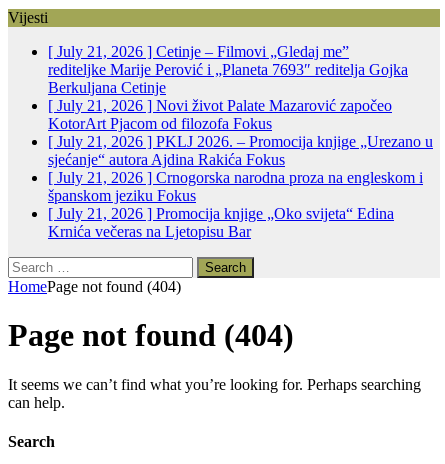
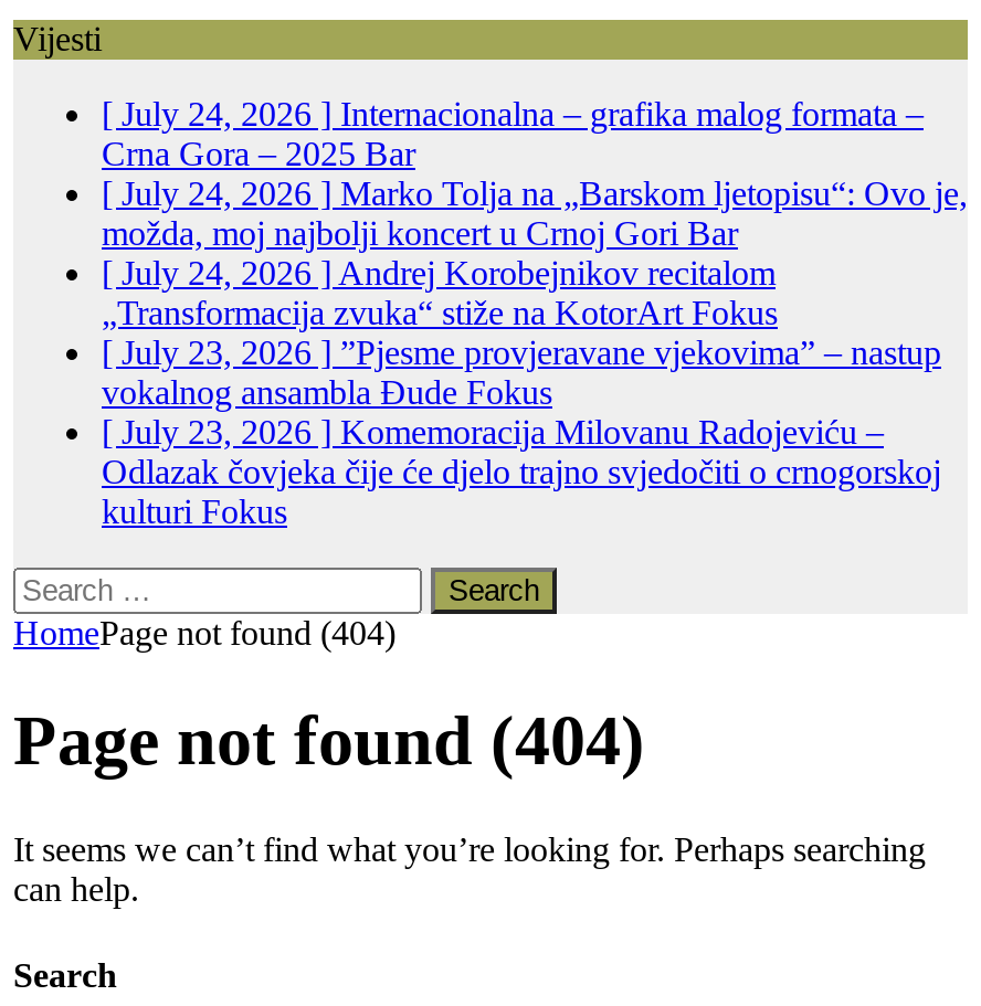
[48,43,433,240] [ July 21, 2026 ] Cetinje – Filmovi „Gledaj me” | rediteljke Marije Perović i „Planeta 7693″ reditelja Gojka | Berkuljana Cetinje | [ July 21, 2026 ] Novi život Palate Mazarović započeo | KotorArt Pjacom od filozofa Fokus | [ July 21, 2026 ] PKLJ 2026. – Promocija knjige „Urezano u | sjećanje“ autora Ajdina Rakića Fokus | [ July 21, 2026 ] Crnogorska narodna proza na engleskom i | španskom jeziku Fokus | [ July 21, 2026 ] Promocija knjige „Oko svijeta“ Edina | Krnića večeras na Ljetopisu Bar -> [102,95,968,530] [ July 24, 2026 ] Internacionalna – grafika malog formata – | Crna Gora – 2025 Bar | [ July 24, 2026 ] Marko Tolja na „Barskom ljetopisu“: Ovo je, | možda, moj najbolji koncert u Crnoj Gori Bar | [ July 24, 2026 ] Andrej Korobejnikov recitalom | „Transformacija zvuka“ stiže na KotorArt Fokus | [ July 23, 2026 ]”Pjesme provjeravane vjekovima” – nastup | vokalnog ansambla Đude Fokus | [ July 23, 2026 ] Komemoracija Milovanu Radojeviću – | Odlazak čovjeka čije će djelo trajno svjedočiti o crnogorskoj | kulturi Fokus

